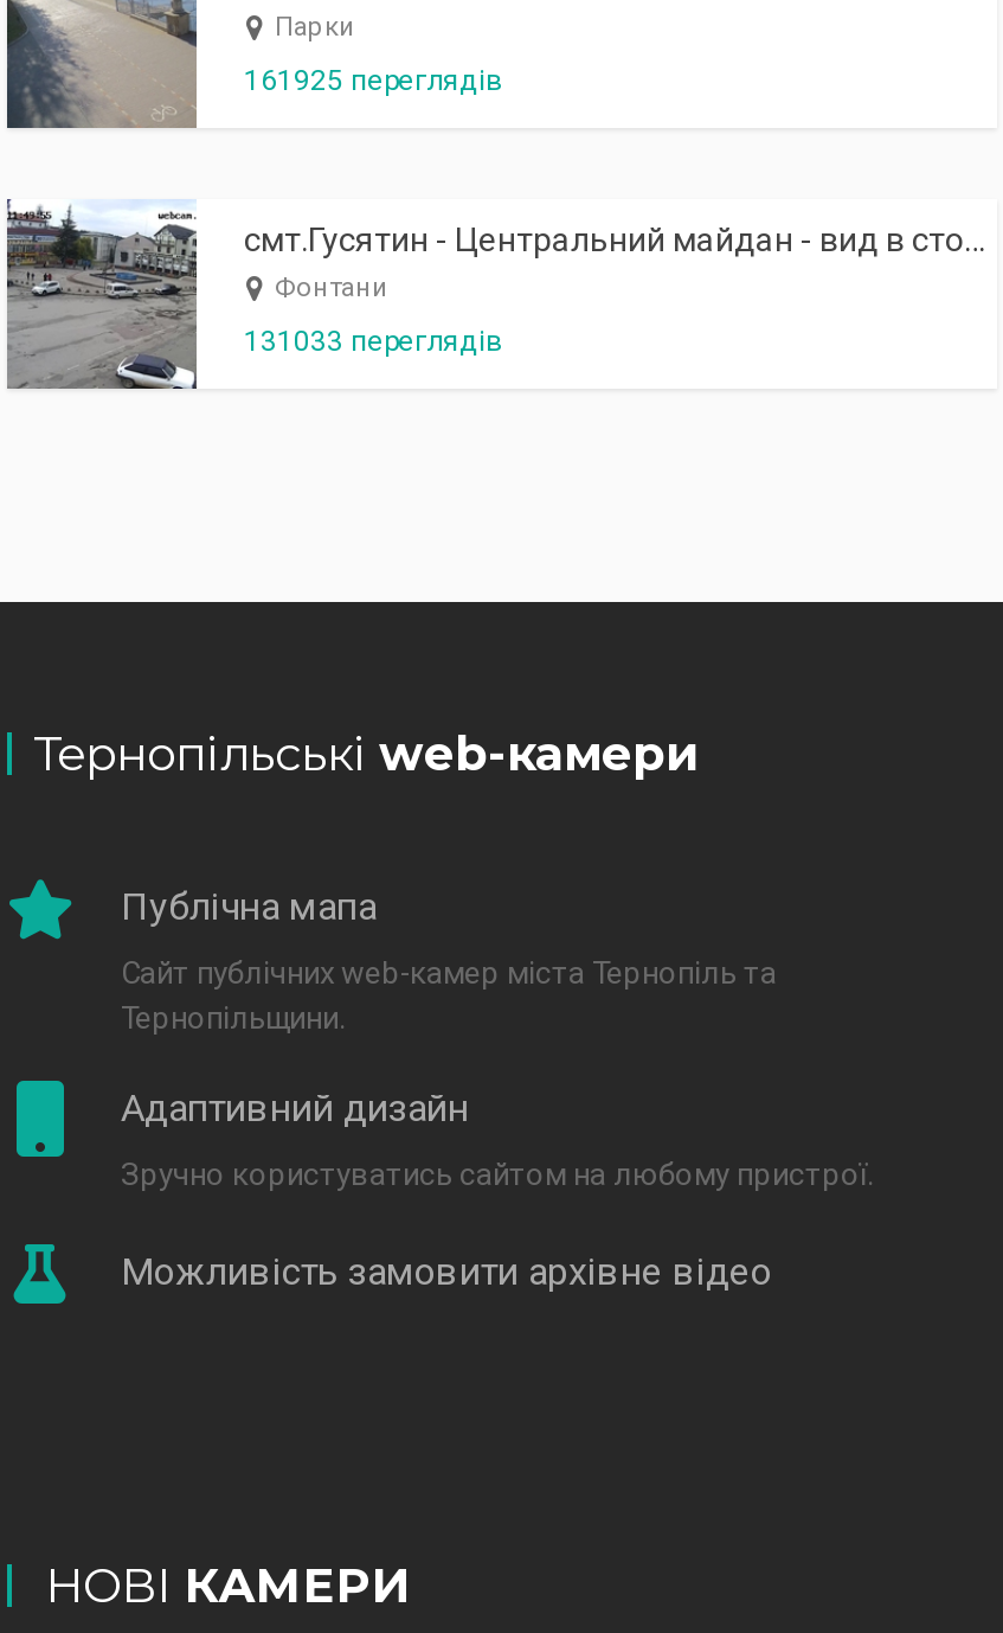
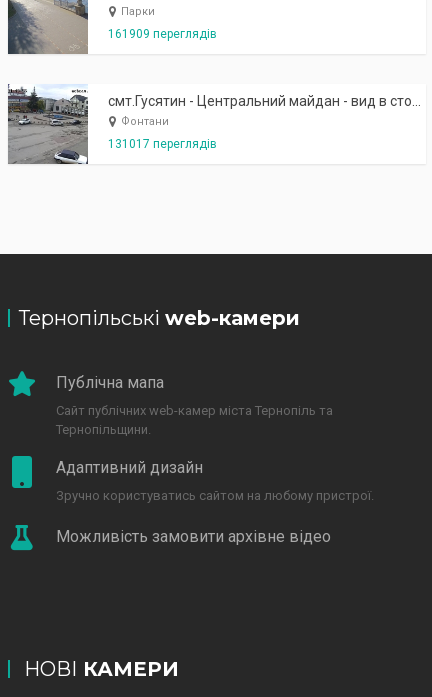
[244,64,502,97] 161925 переглядів -> [108,27,217,41] 161909 переглядів
[244,325,502,358] 131033 переглядів -> [108,137,217,151] 131017 переглядів

